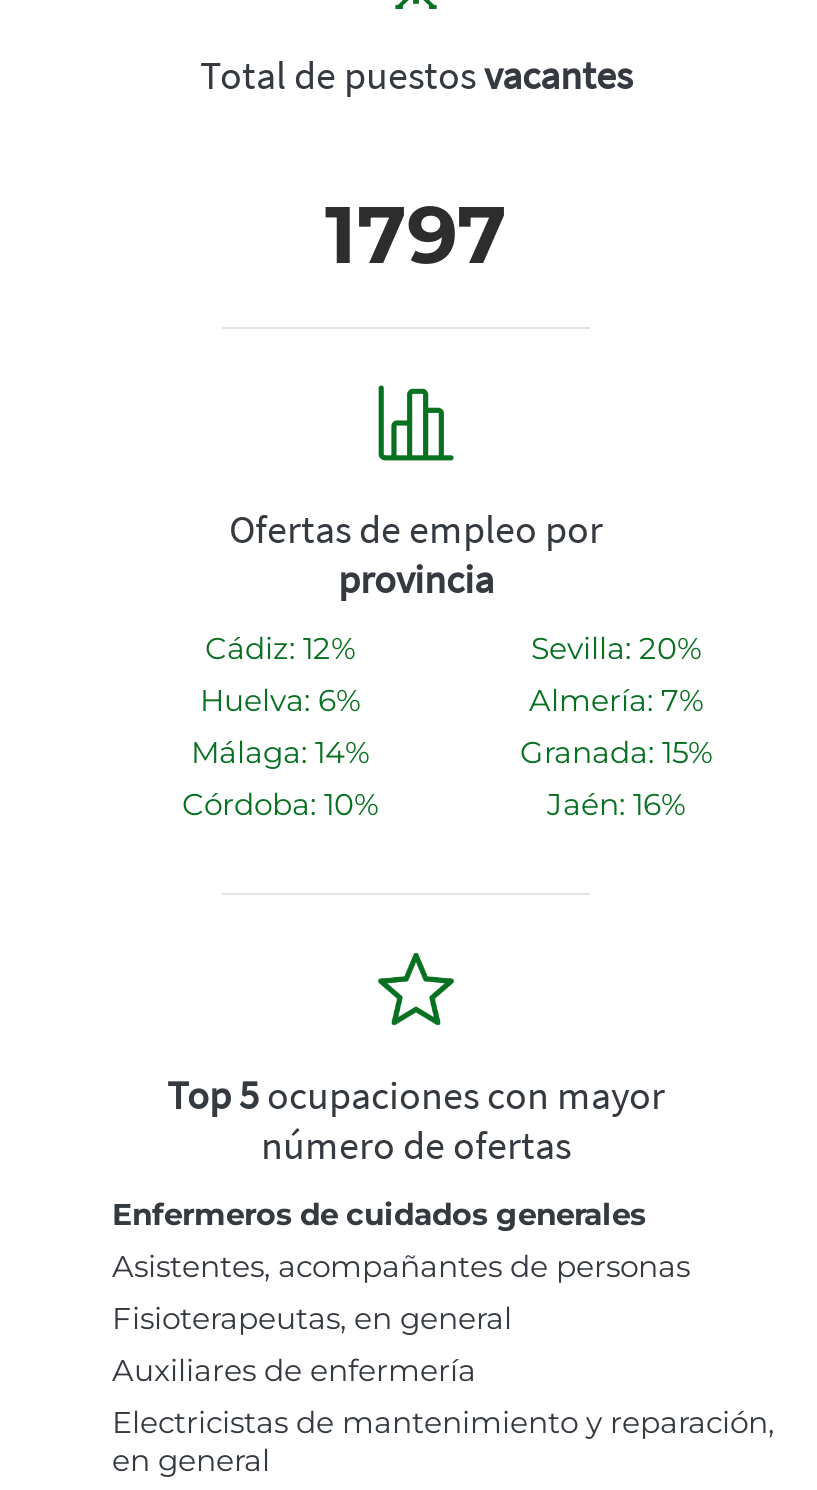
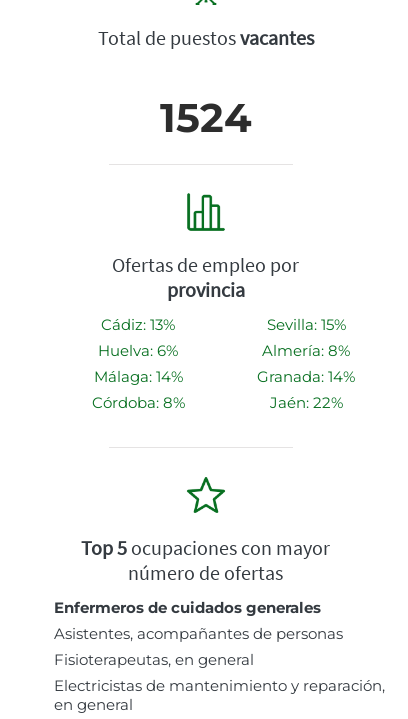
[325,185,507,283] 1797 -> [160,93,252,142] 1524
[205,629,355,667] Cádiz: 12% -> [101,315,175,334] Cádiz: 13%
[531,629,701,667] Sevilla: 20% -> [266,315,345,334] Sevilla: 15%
[529,681,703,719] Almería: 7% -> [262,341,350,360] Almería: 8%
[520,733,712,771] Granada: 15% -> [257,367,355,386] Granada: 14%
[182,785,378,823] Córdoba: 10% -> [91,393,184,412] Córdoba: 8%
[547,785,685,823] Jaén: 16% -> [269,393,342,412] Jaén: 22%
[112,1351,476,1389] Auxiliares de enfermería -> none

